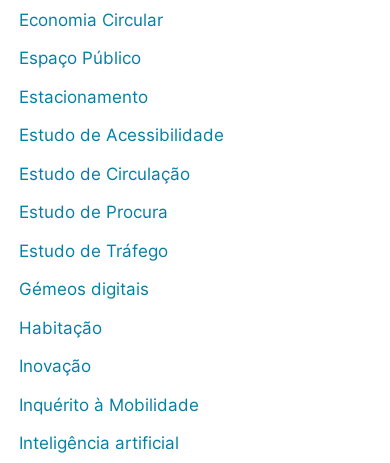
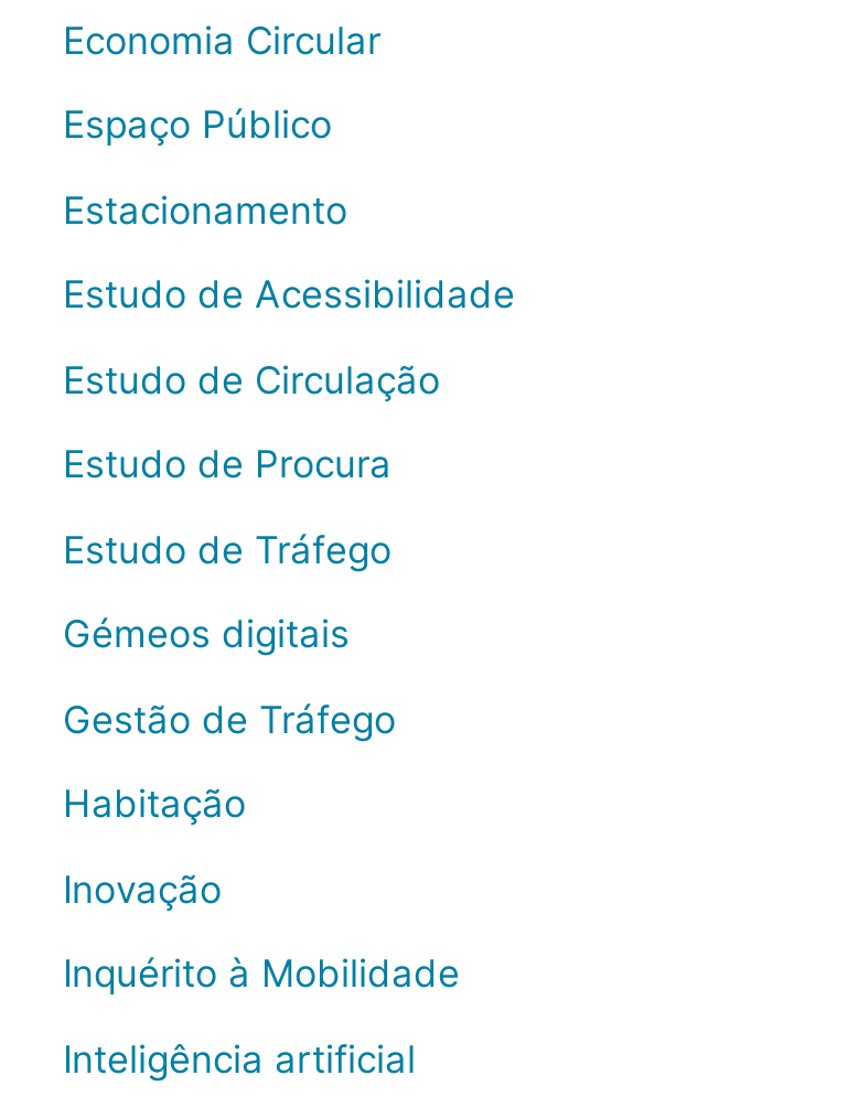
none -> [63,697,396,741] Gestão de Tráfego

